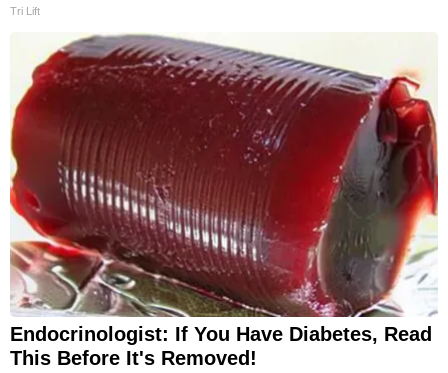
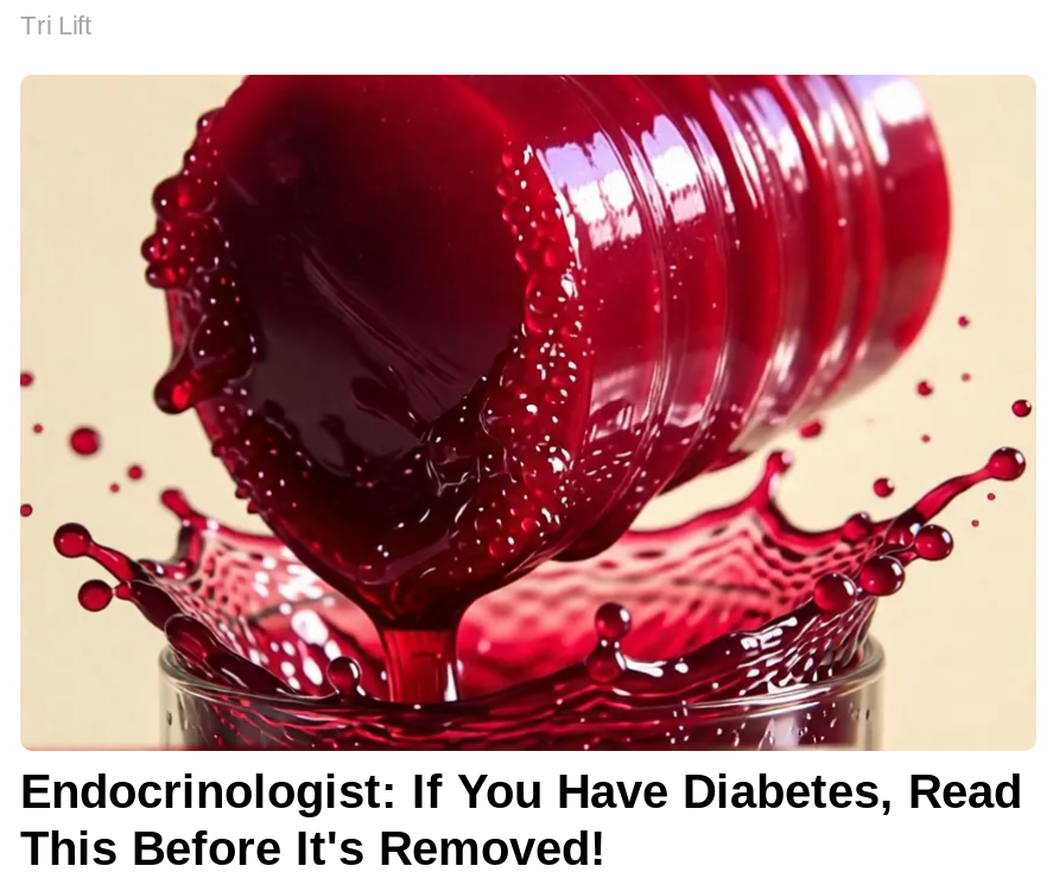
[10,31,439,318] [image] -> [18,71,1036,752] [image]

